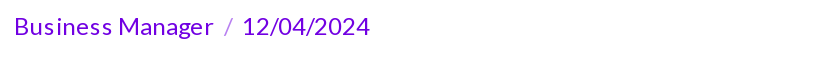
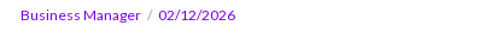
[14,11,370,41] Business Manager 12/04/2024 -> [21,6,235,24] Business Manager 02/12/2026

